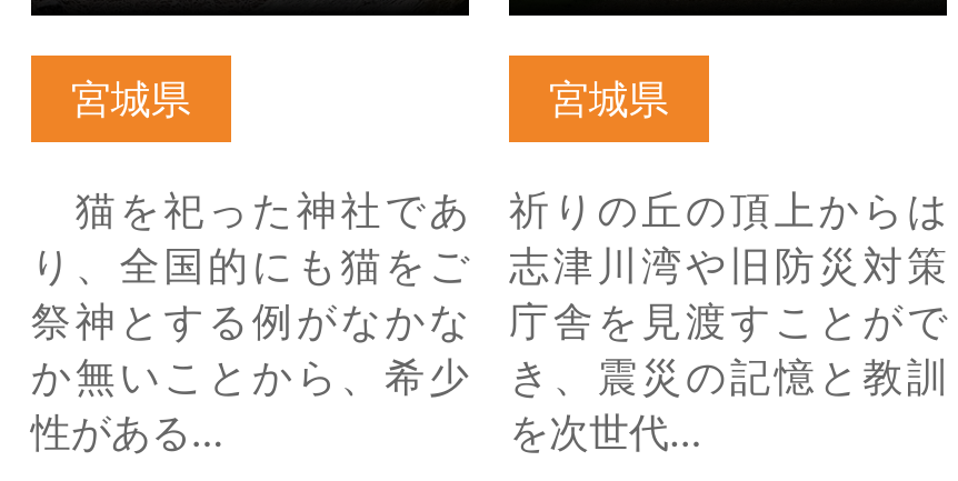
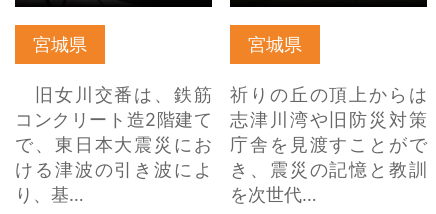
[31,186,469,454] 猫を祀った神社であ | り、全国的にも猫をご | 祭神とする例がなかな | か無いことから、希少 | 性がある… -> [15,83,212,204] 旧女川交番は、鉄筋 | コンクリート造2階建て | で、東日本大震災にお | ける津波の引き波によ | り、基…

